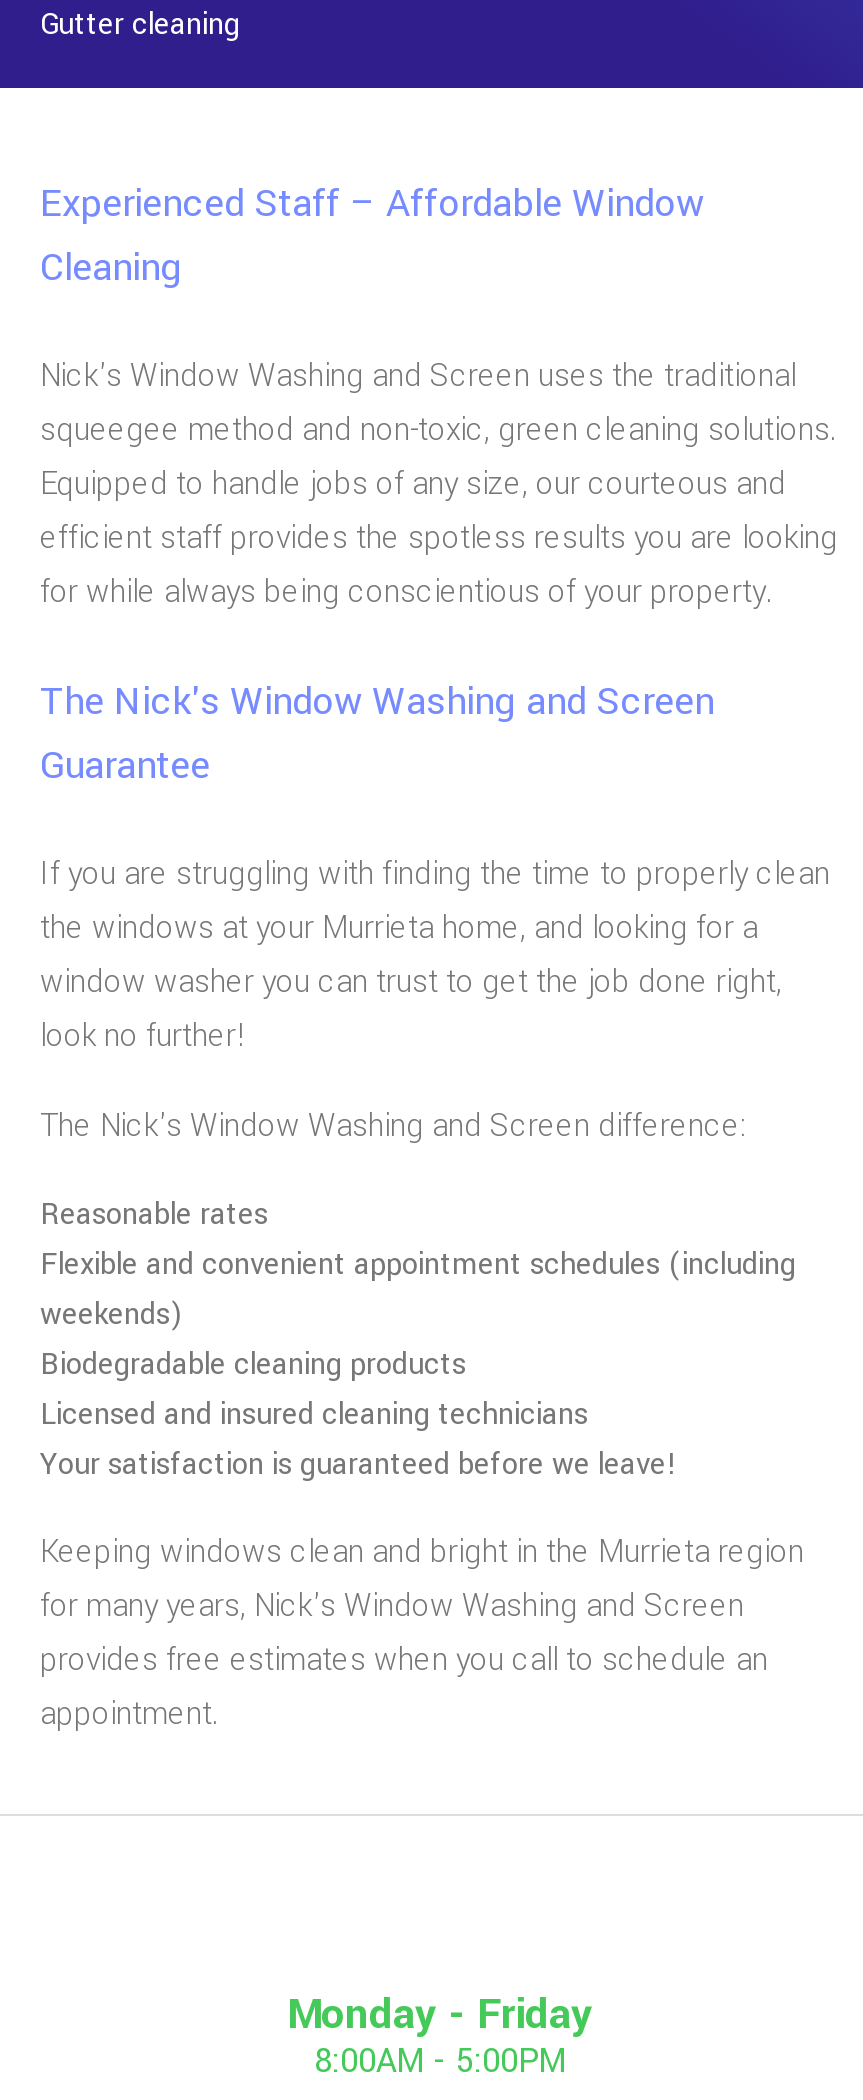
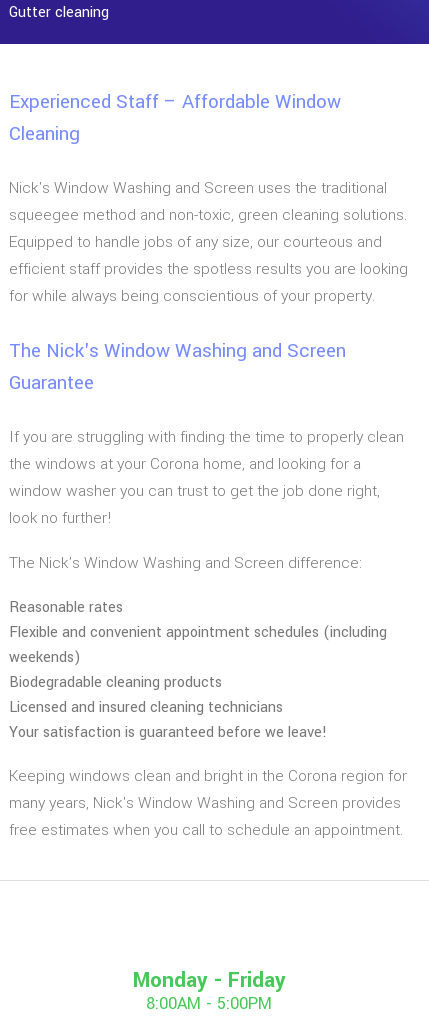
[40,907,758,951] the windows at your Murrieta home, and looking for a -> [9,453,361,475] the windows at your Corona home, and looking for a
[40,1531,804,1737] Keeping windows clean and bright in the Murrieta region | for many years, Nick's Window Washing and Screen | provides free estimates when you call to schedule an | appointment. -> [9,765,407,841] Keeping windows clean and bright in the Corona region for | many years, Nick's Window Washing and Screen provides | free estimates when you call to schedule an appointment.

